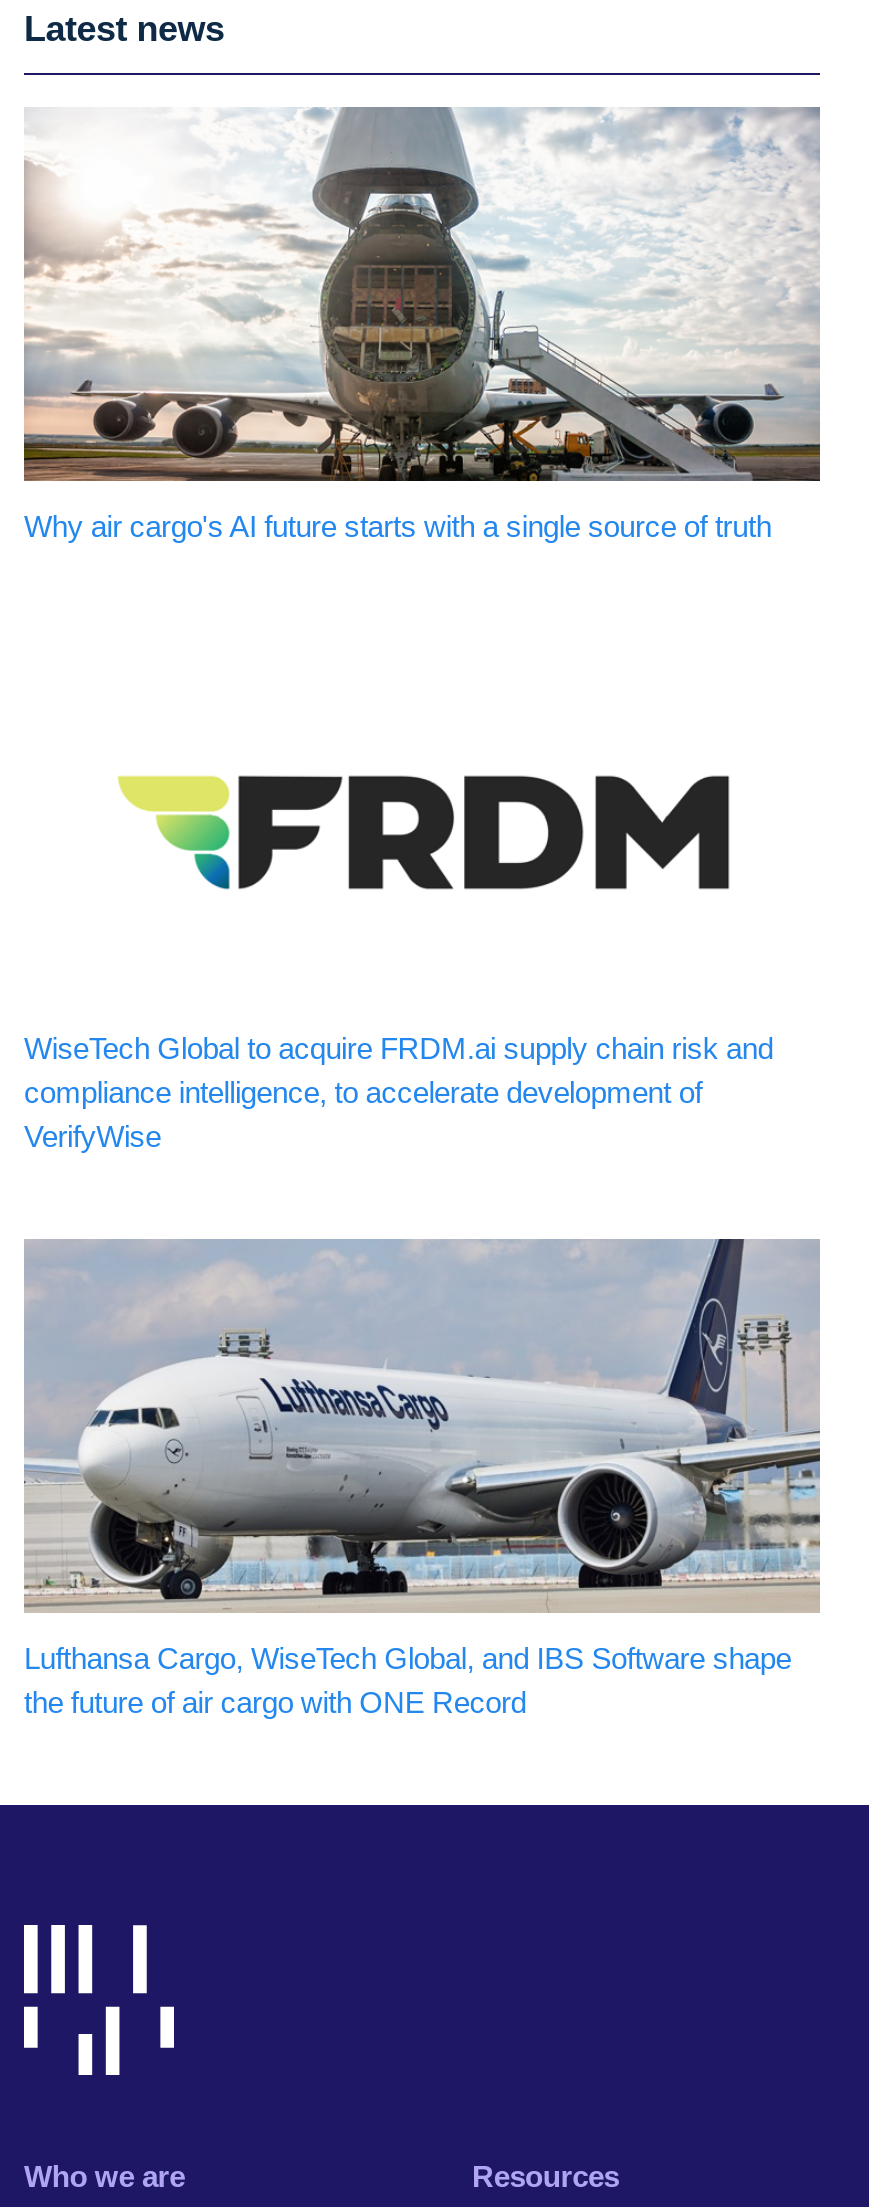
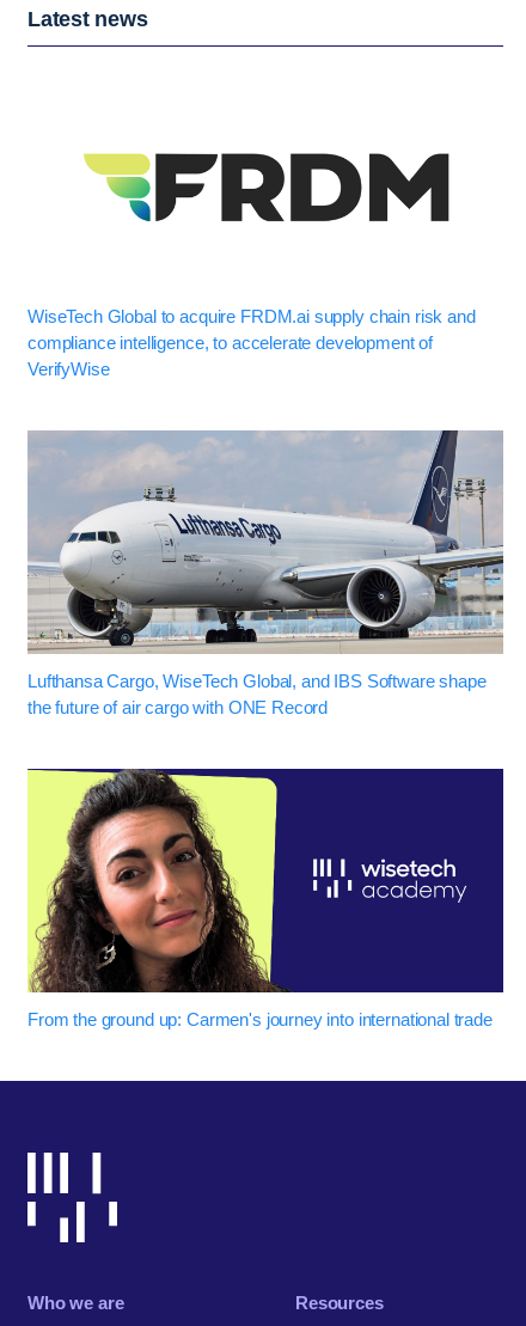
[22,105,822,543] [image] | Why air cargo's AI future starts with a single source of truth -> none
moved [162,811,232,883] -> [110,175,152,218]: [image]
moved [20,1031,824,1719] -> [25,306,506,718]: [image] | WiseTech Global to acquire FRDM.ai supply chain risk and | compliance intelligence, to accelerate development of | VerifyWise | Lufthansa Cargo, WiseTech Global, and IBS Software shape | the future of air cargo with ONE Record
none -> [26,769,504,1030] [image] | From the ground up: Carmen's journey into international trade

